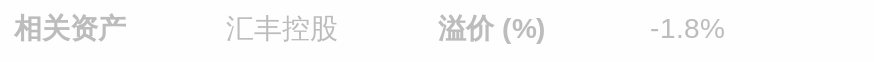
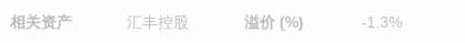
[650,12,724,44] -1.8% -> [361,13,402,31] -1.3%

